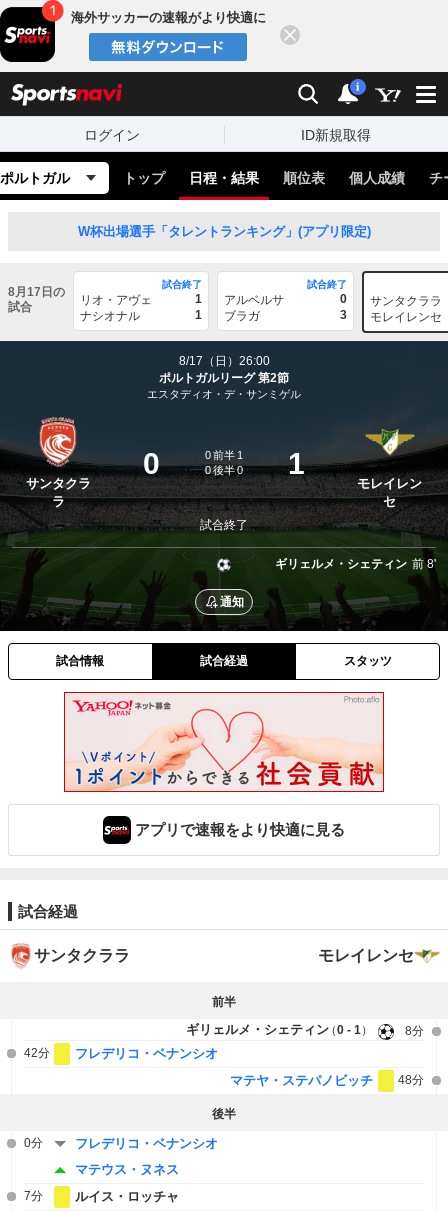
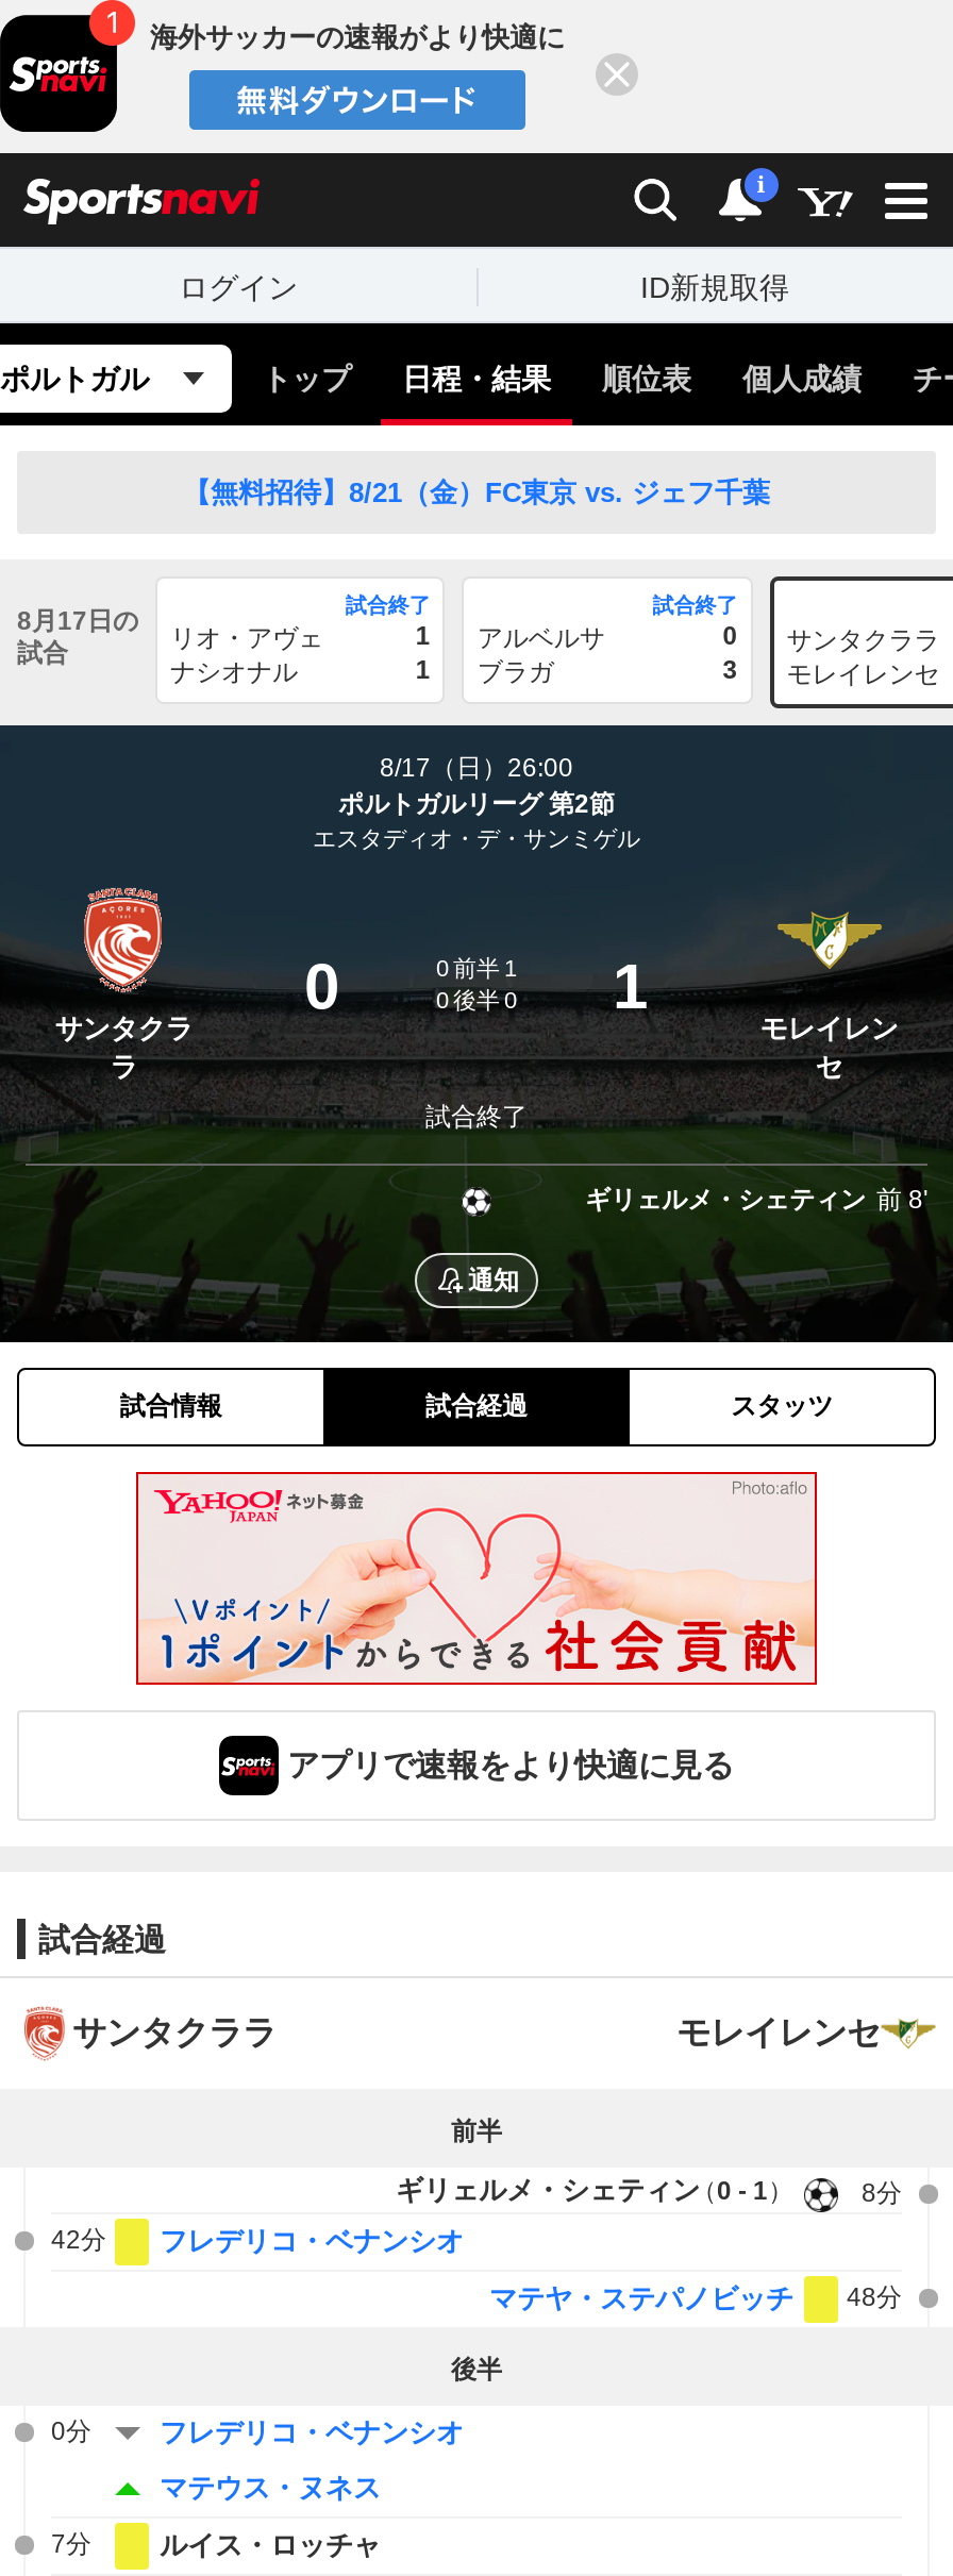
[77,224,370,239] W杯出場選手「タレントランキング」(アプリ限定) -> [183,476,770,508] 【無料招待】8/21（金）FC東京 vs. ジェフ千葉

